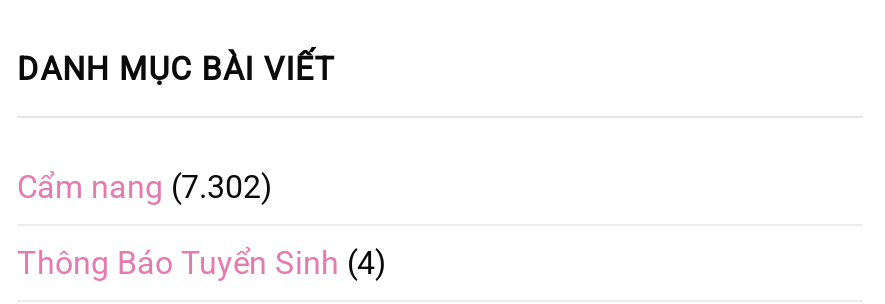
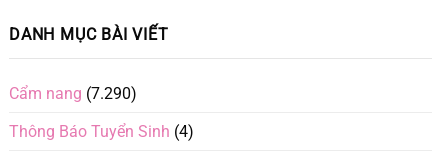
[17,168,273,206] Cẩm nang (7.302) -> [9,84,137,103] Cẩm nang (7.290)

